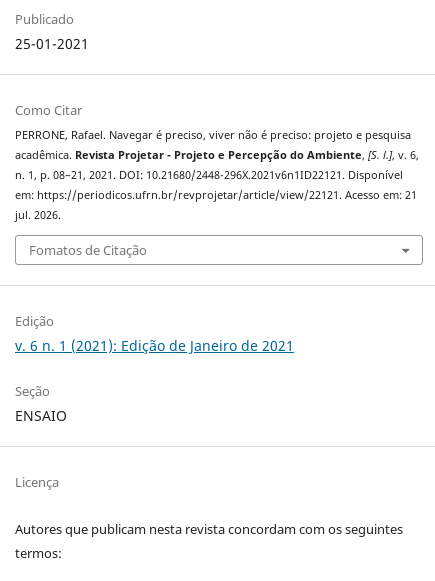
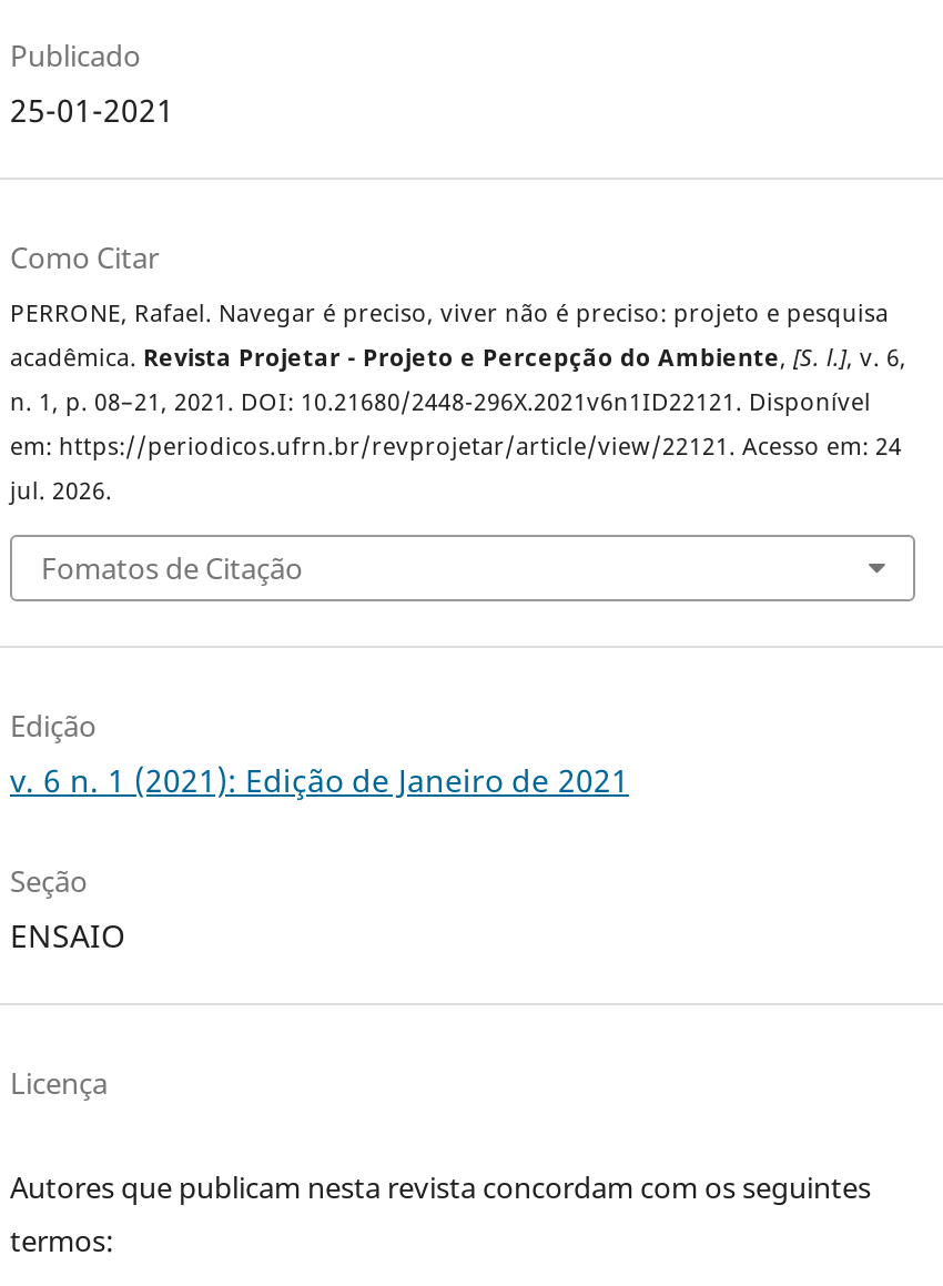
[15,188,417,202] em: https://periodicos.ufrn.br/revprojetar/article/view/22121. Acesso em: 21 -> [10,430,902,461] em: https://periodicos.ufrn.br/revprojetar/article/view/22121. Acesso em: 24

